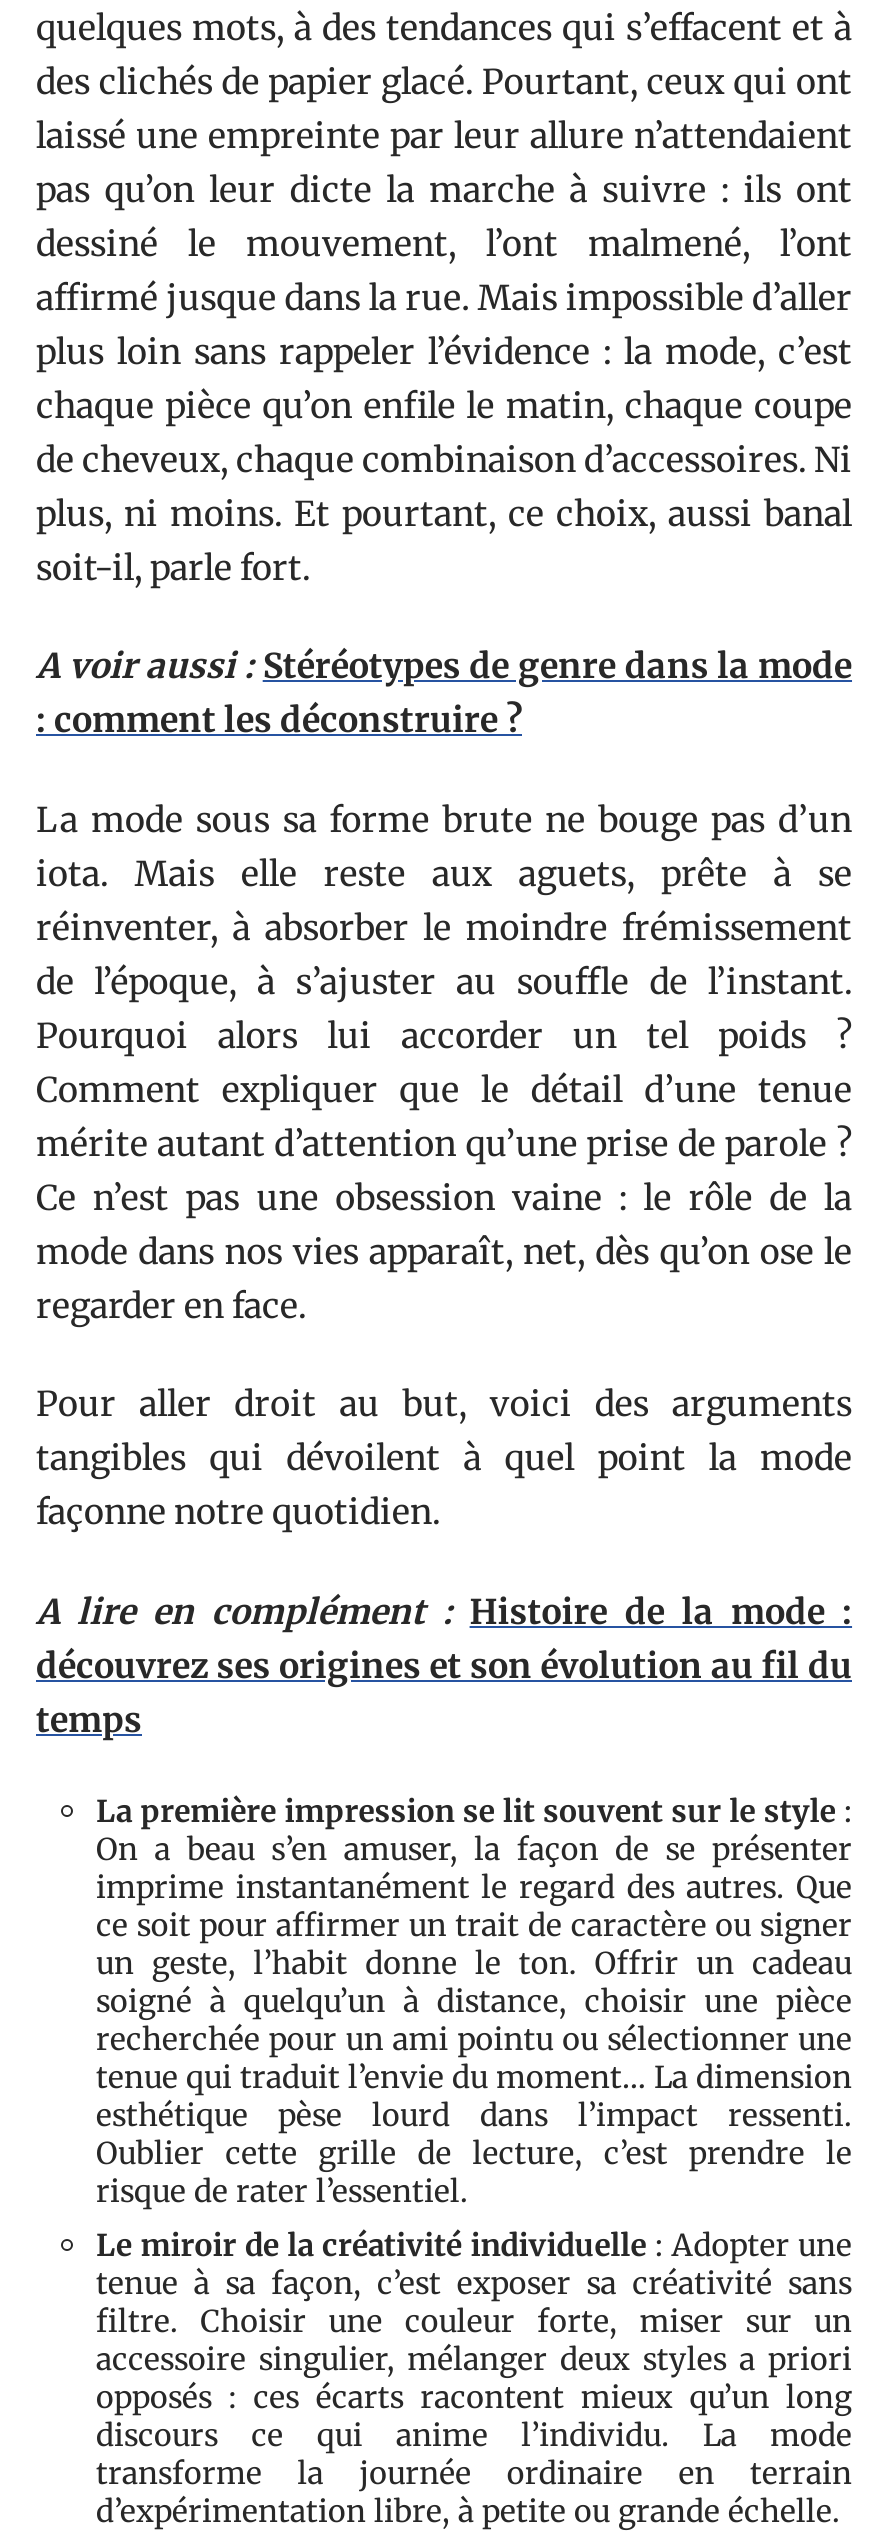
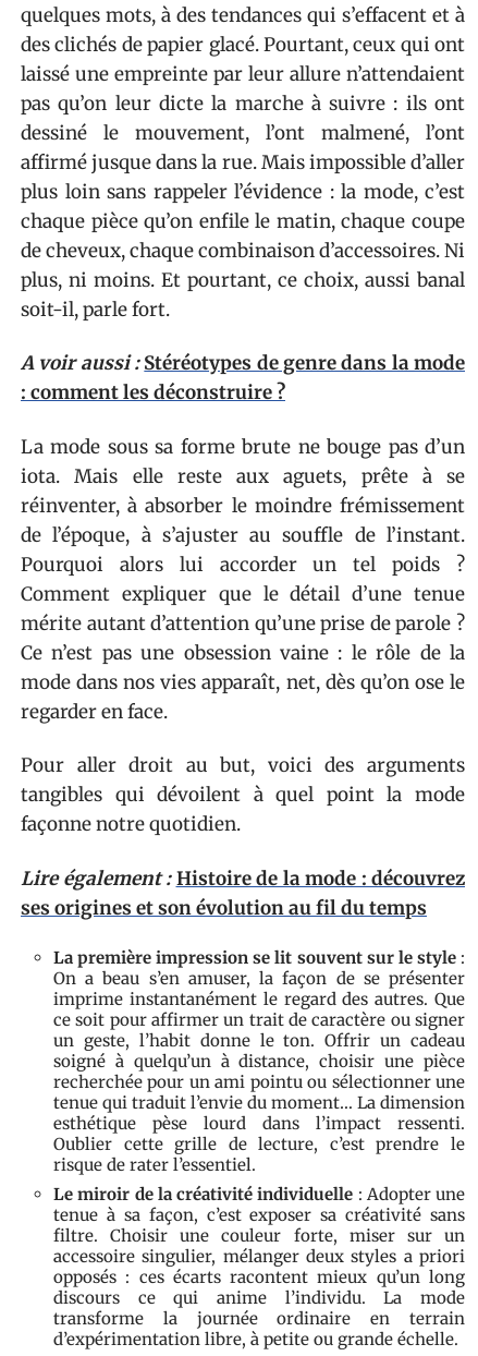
[36,1589,852,1741] A lire en complément : Histoire de la mode : | découvrez ses origines et son évolution au fil du | temps -> [21,866,465,919] Lire également : Histoire de la mode : découvrez | ses origines et son évolution au fil du temps

